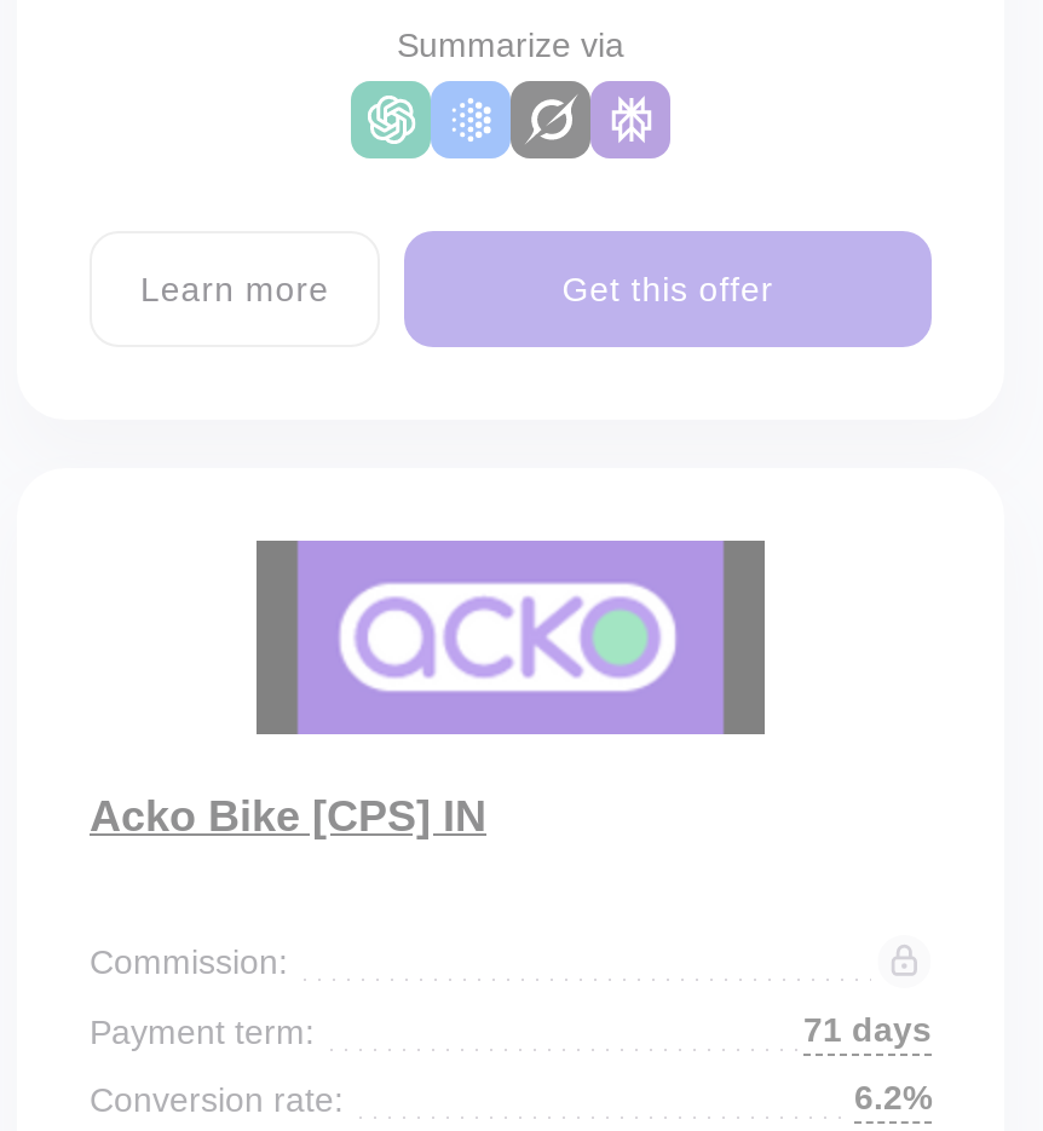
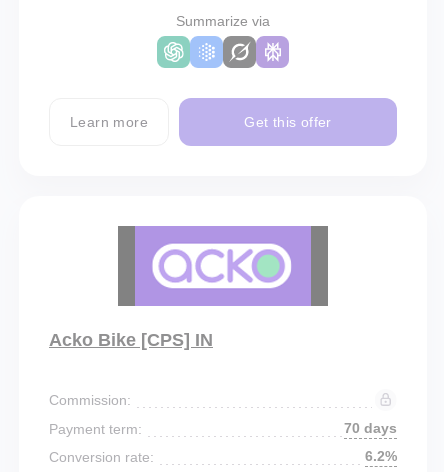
[803,1010,932,1049] 71 days -> [344,420,397,436] 70 days

